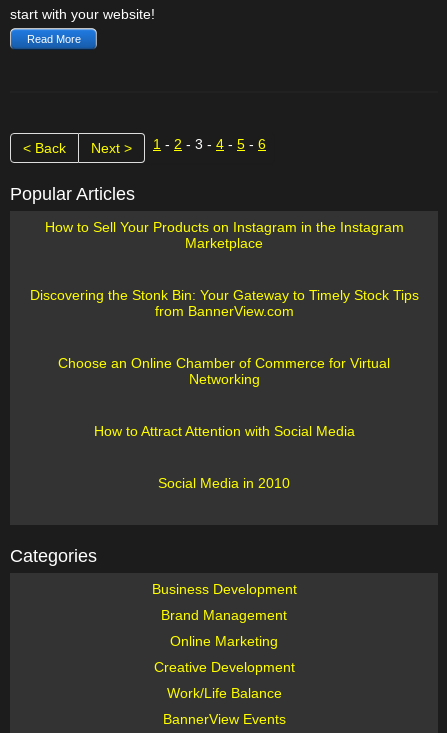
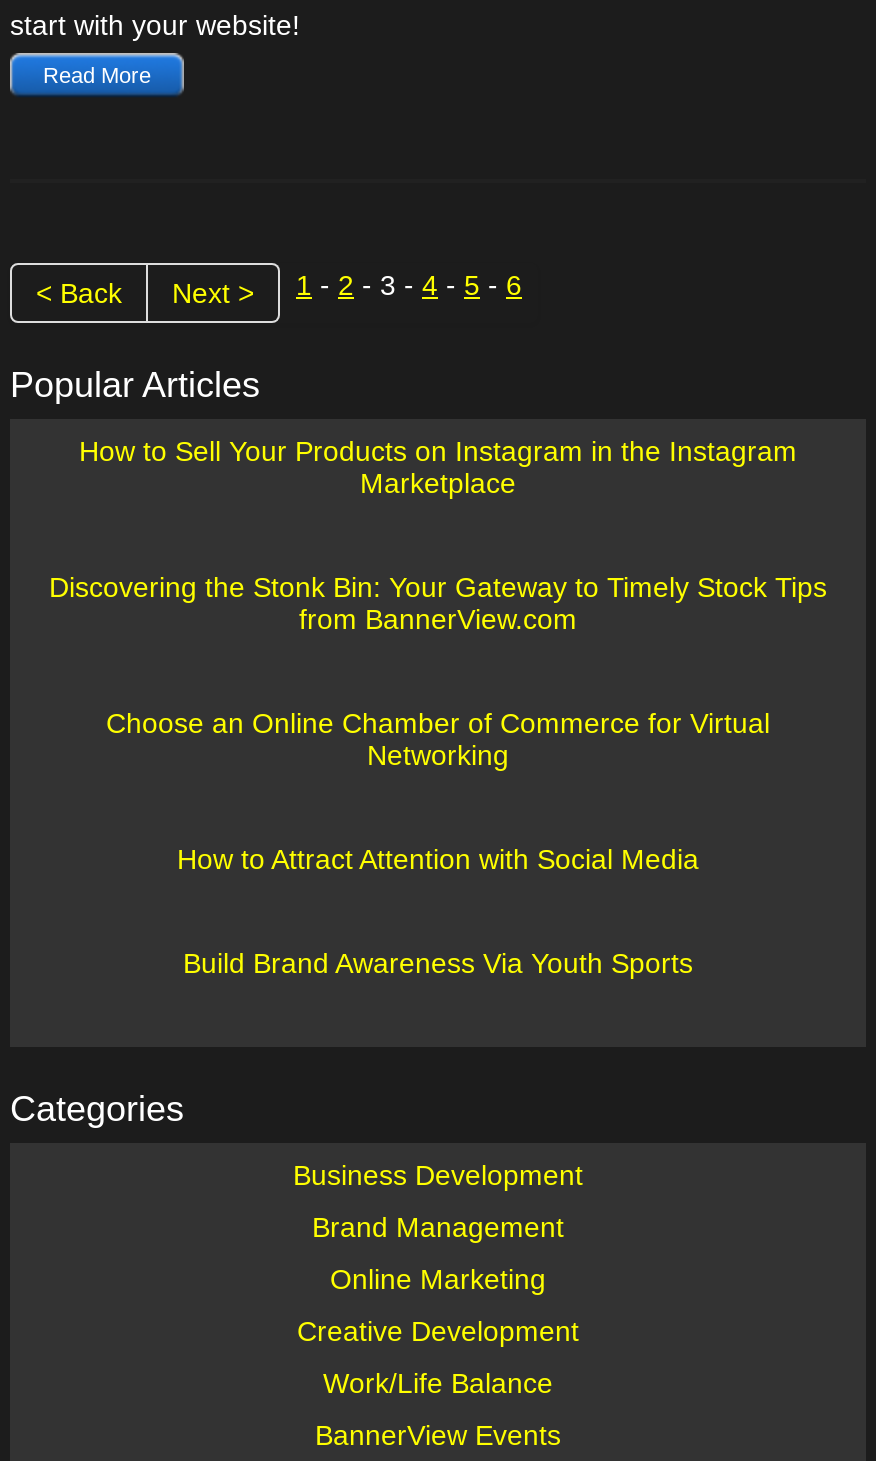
[158,475,290,491] Social Media in 2010 -> [183,947,693,979] Build Brand Awareness Via Youth Sports

